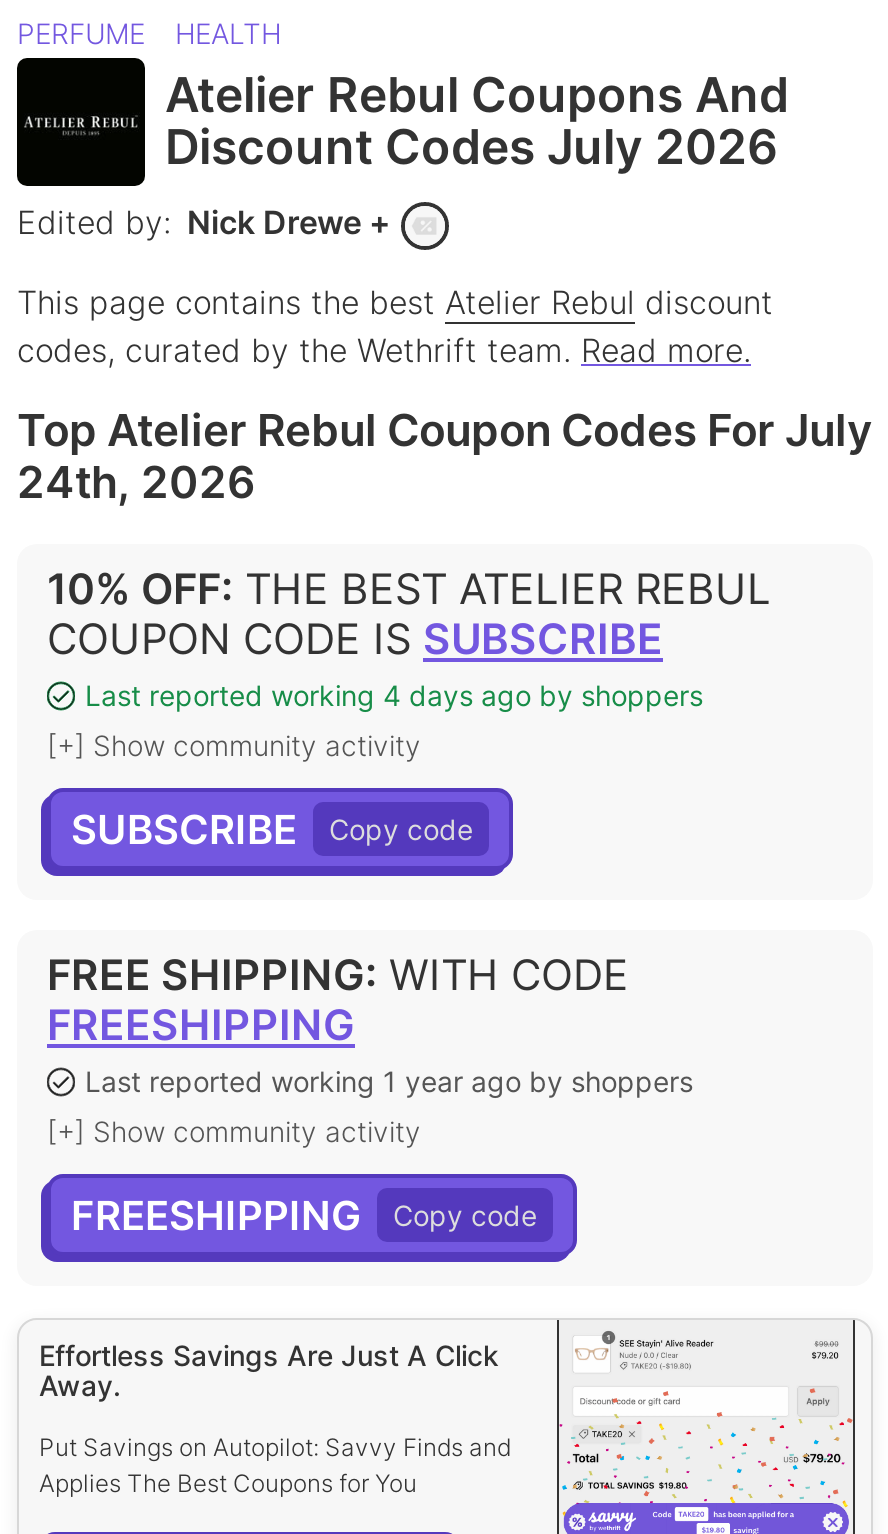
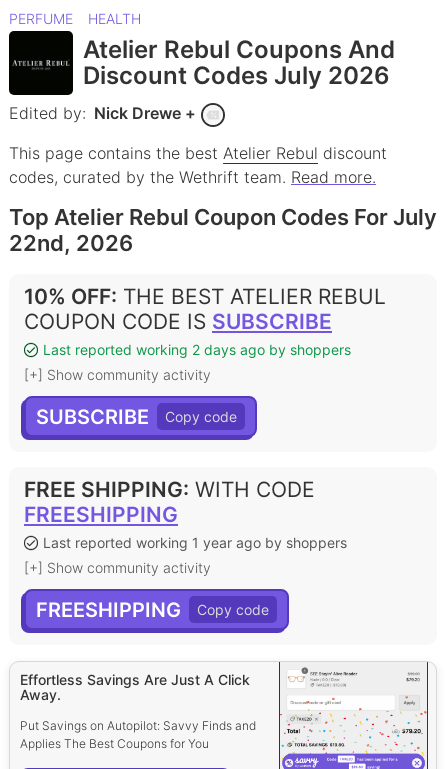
[17,456,255,508] 24th, 2026 -> [9,230,133,256] 22nd, 2026
[85,678,703,712] Last reported working 4 days ago by shoppers -> [43,341,351,358] Last reported working 2 days ago by shoppers

